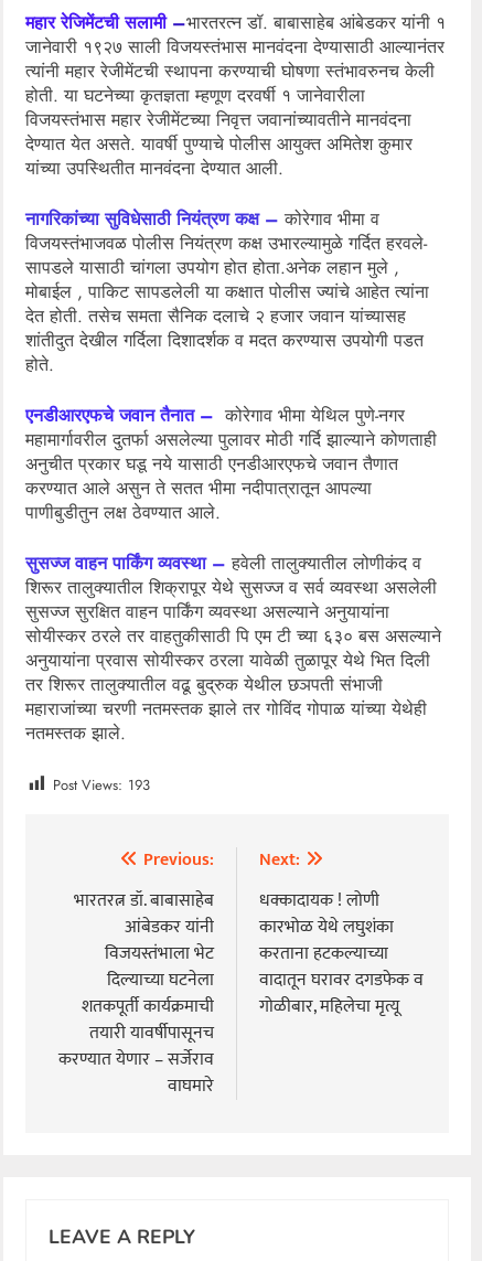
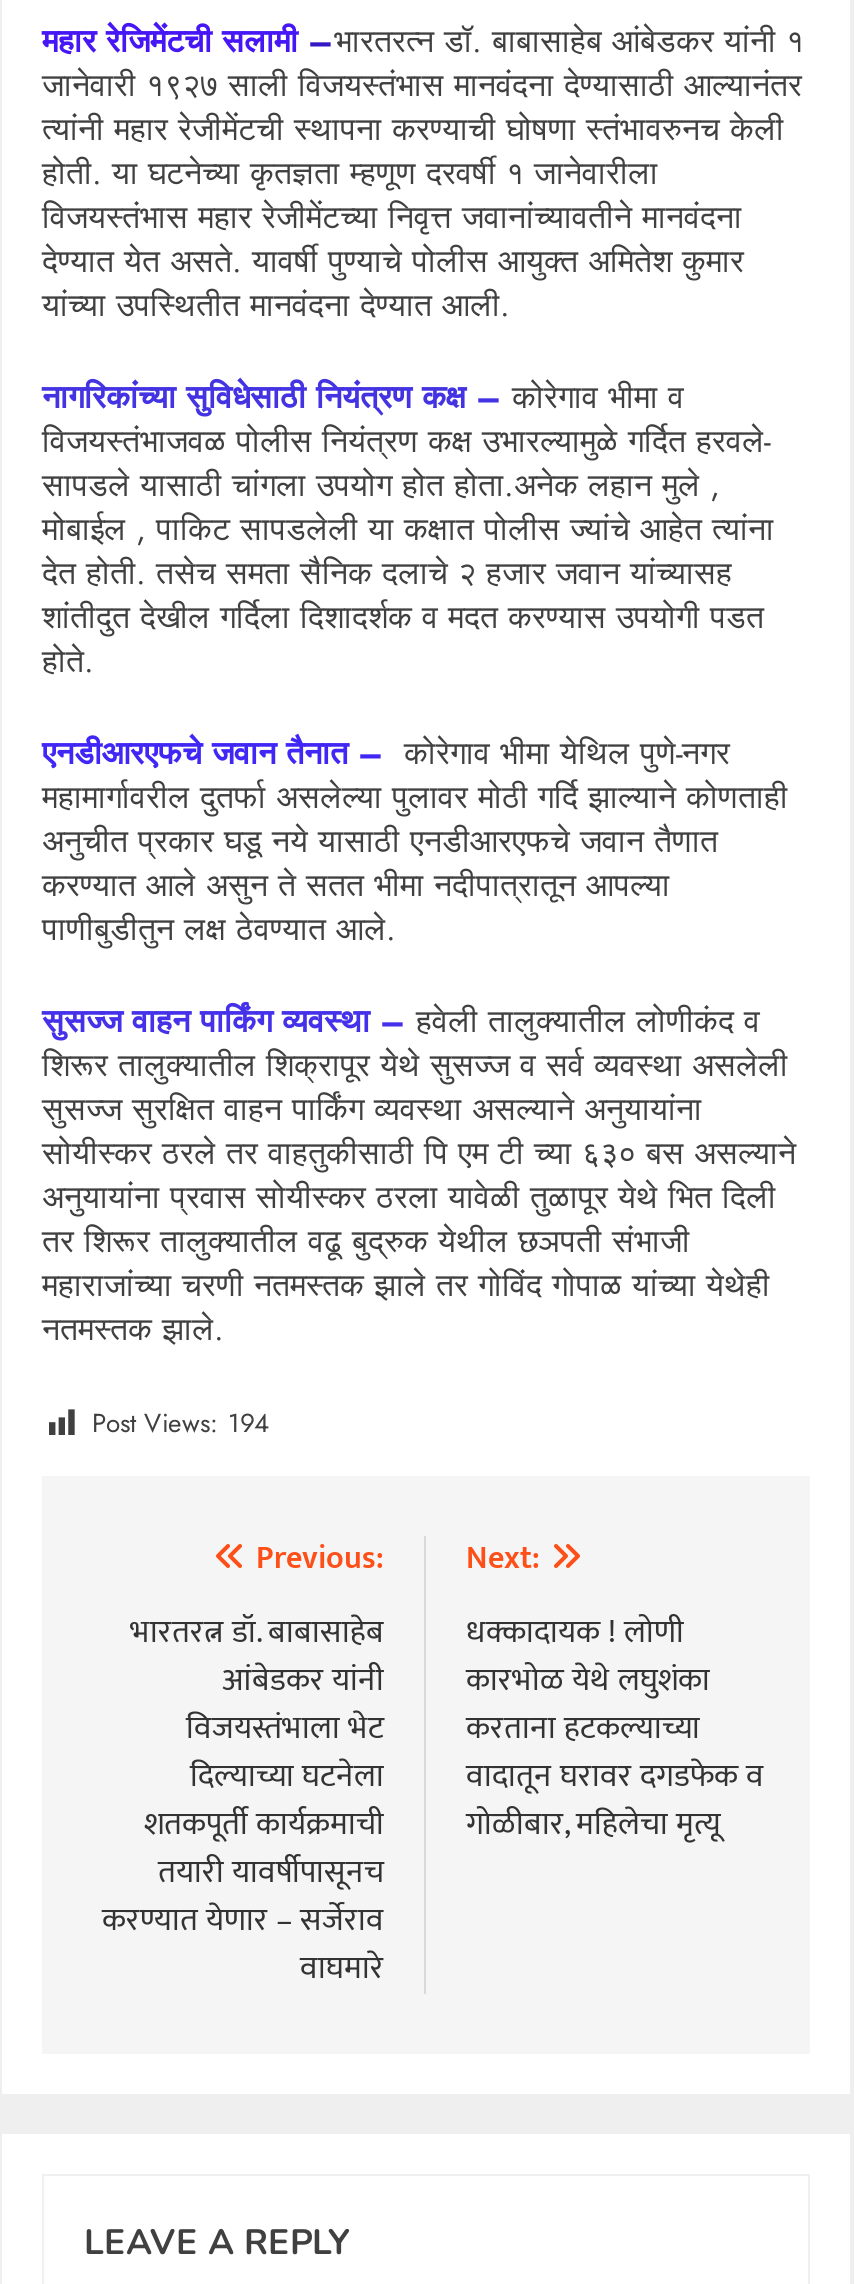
[53,775,150,796] Post Views: 193 -> [92,1405,270,1443] Post Views: 194

